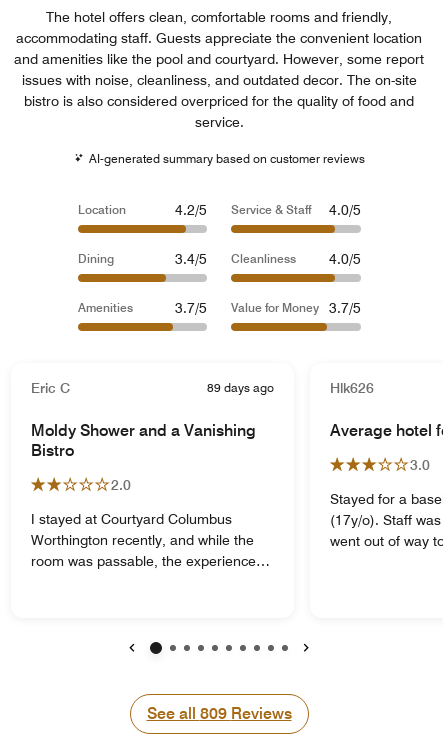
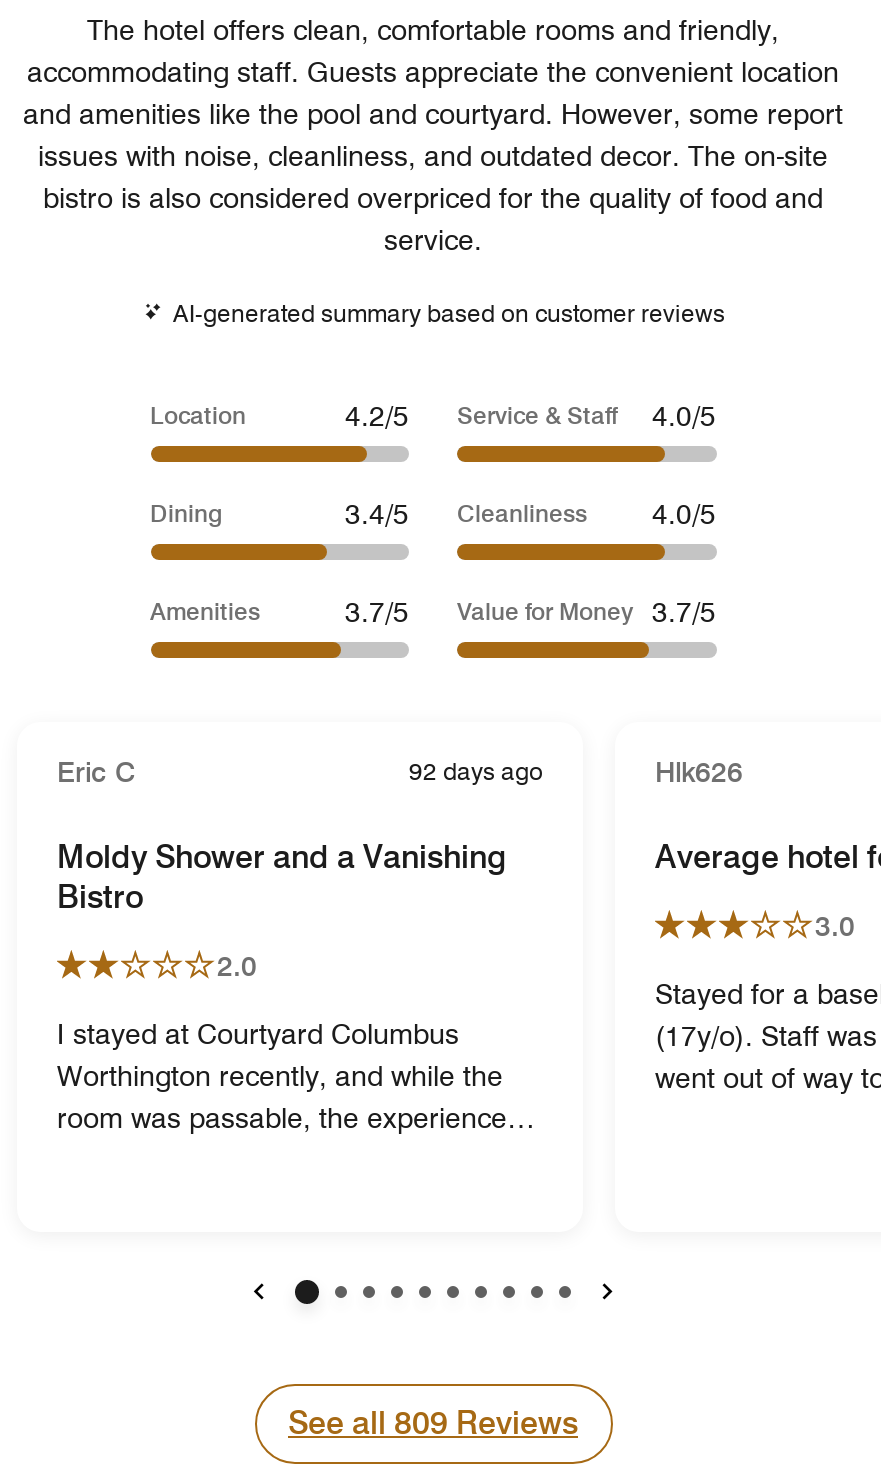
[207,380,274,395] 89 days ago -> [409,756,543,786] 92 days ago

